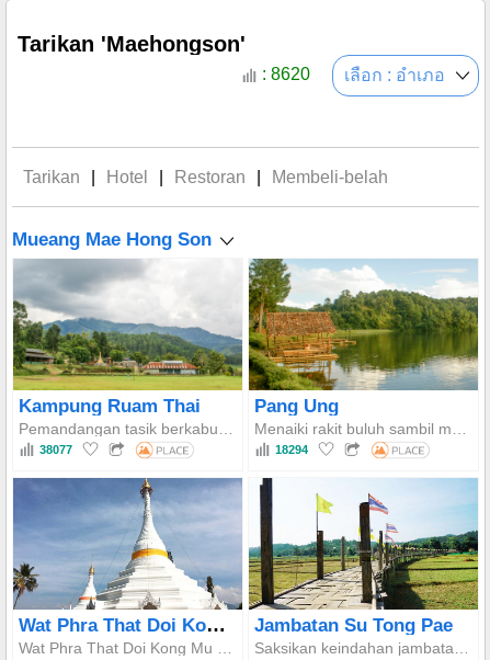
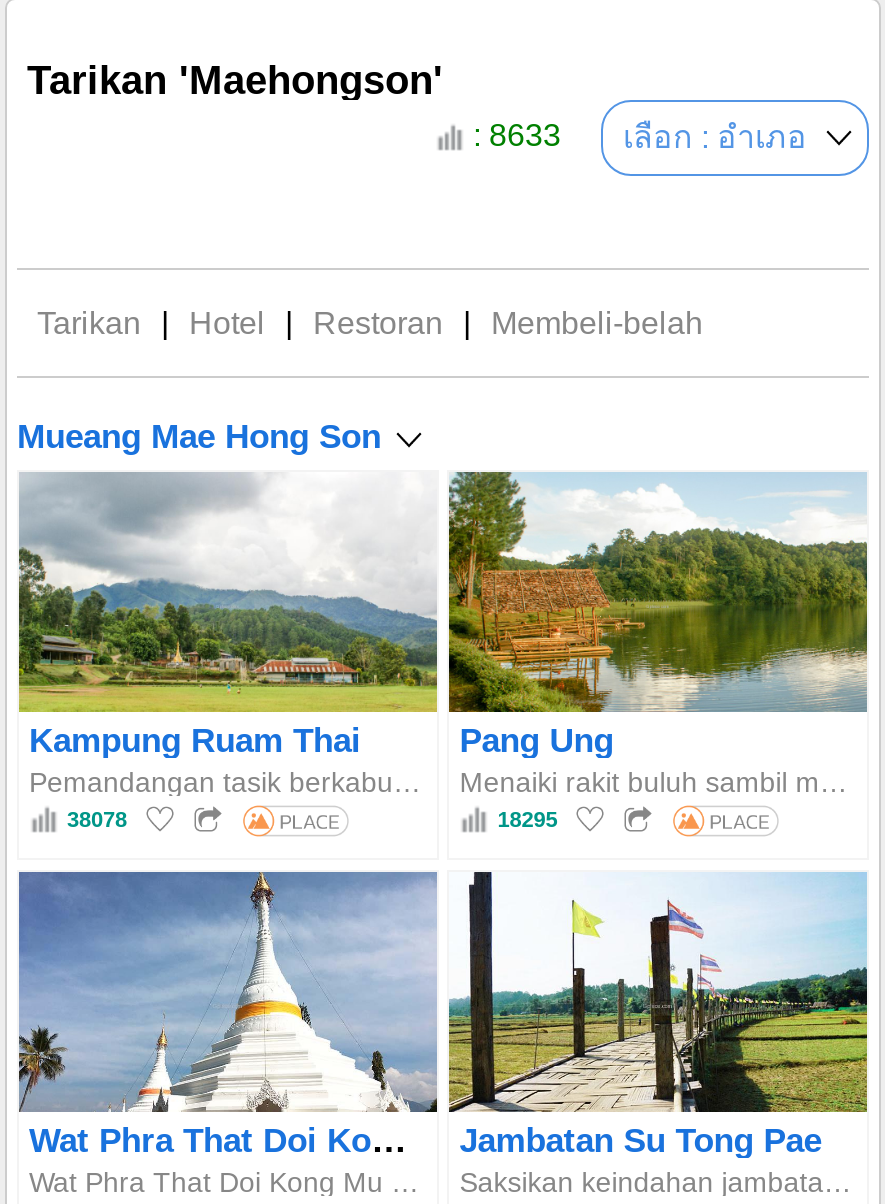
[258,65,445,84] : 8620 เลือก : อำเภอ -> [465,118,807,154] : 8633 เลือก : อำเภอ
[39,443,72,456] 38077 -> [67,807,127,831] 38078
[275,443,308,456] 18294 -> [498,807,558,831] 18295

